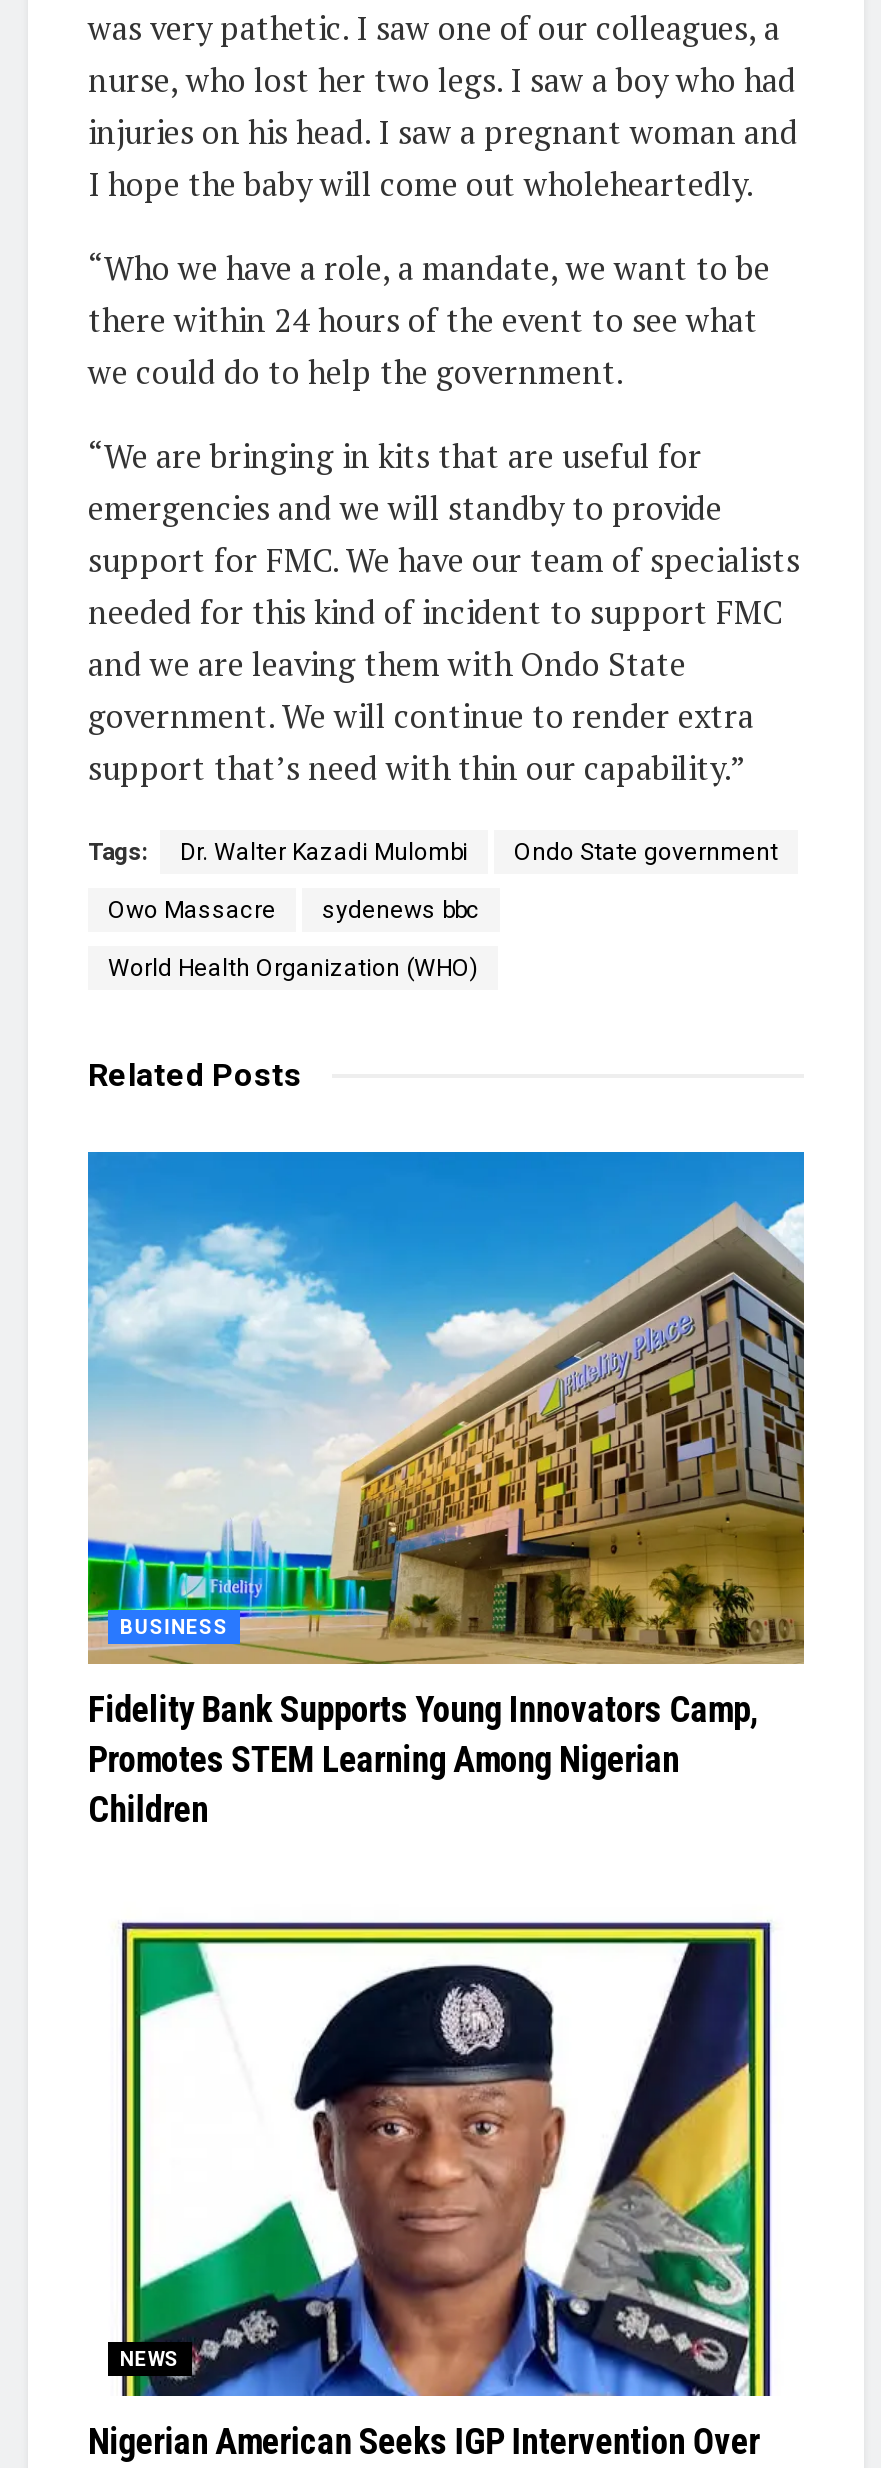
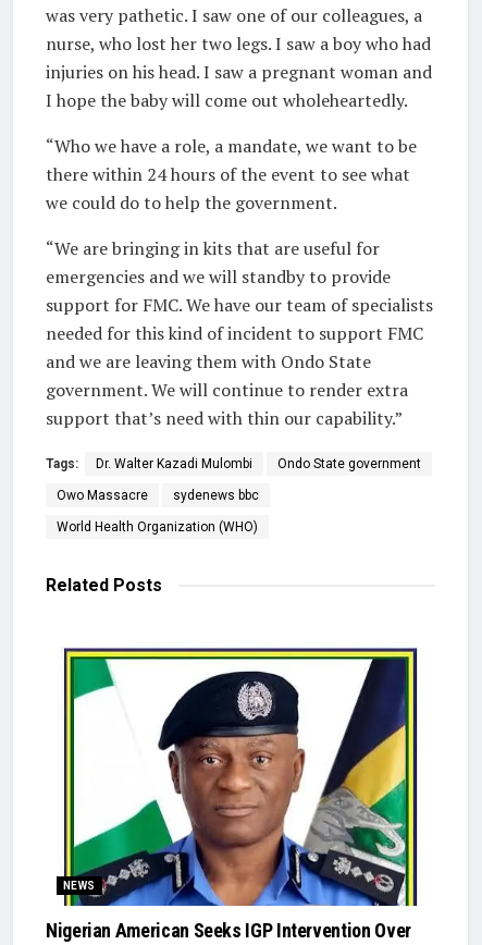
[86,1150,806,1830] [image] | BUSINESS | Fidelity Bank Supports Young Innovators Camp, | Promotes STEM Learning Among Nigerian | Children -> none

